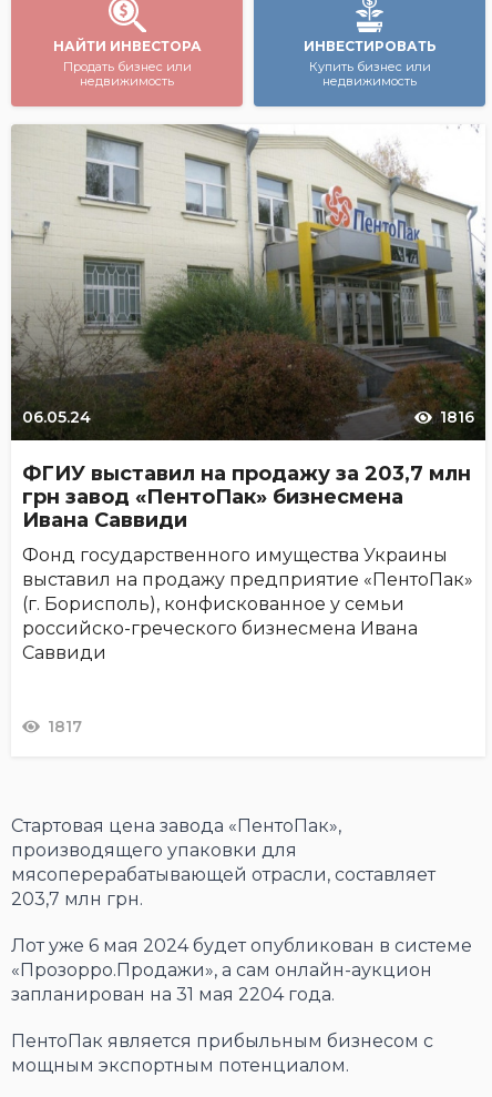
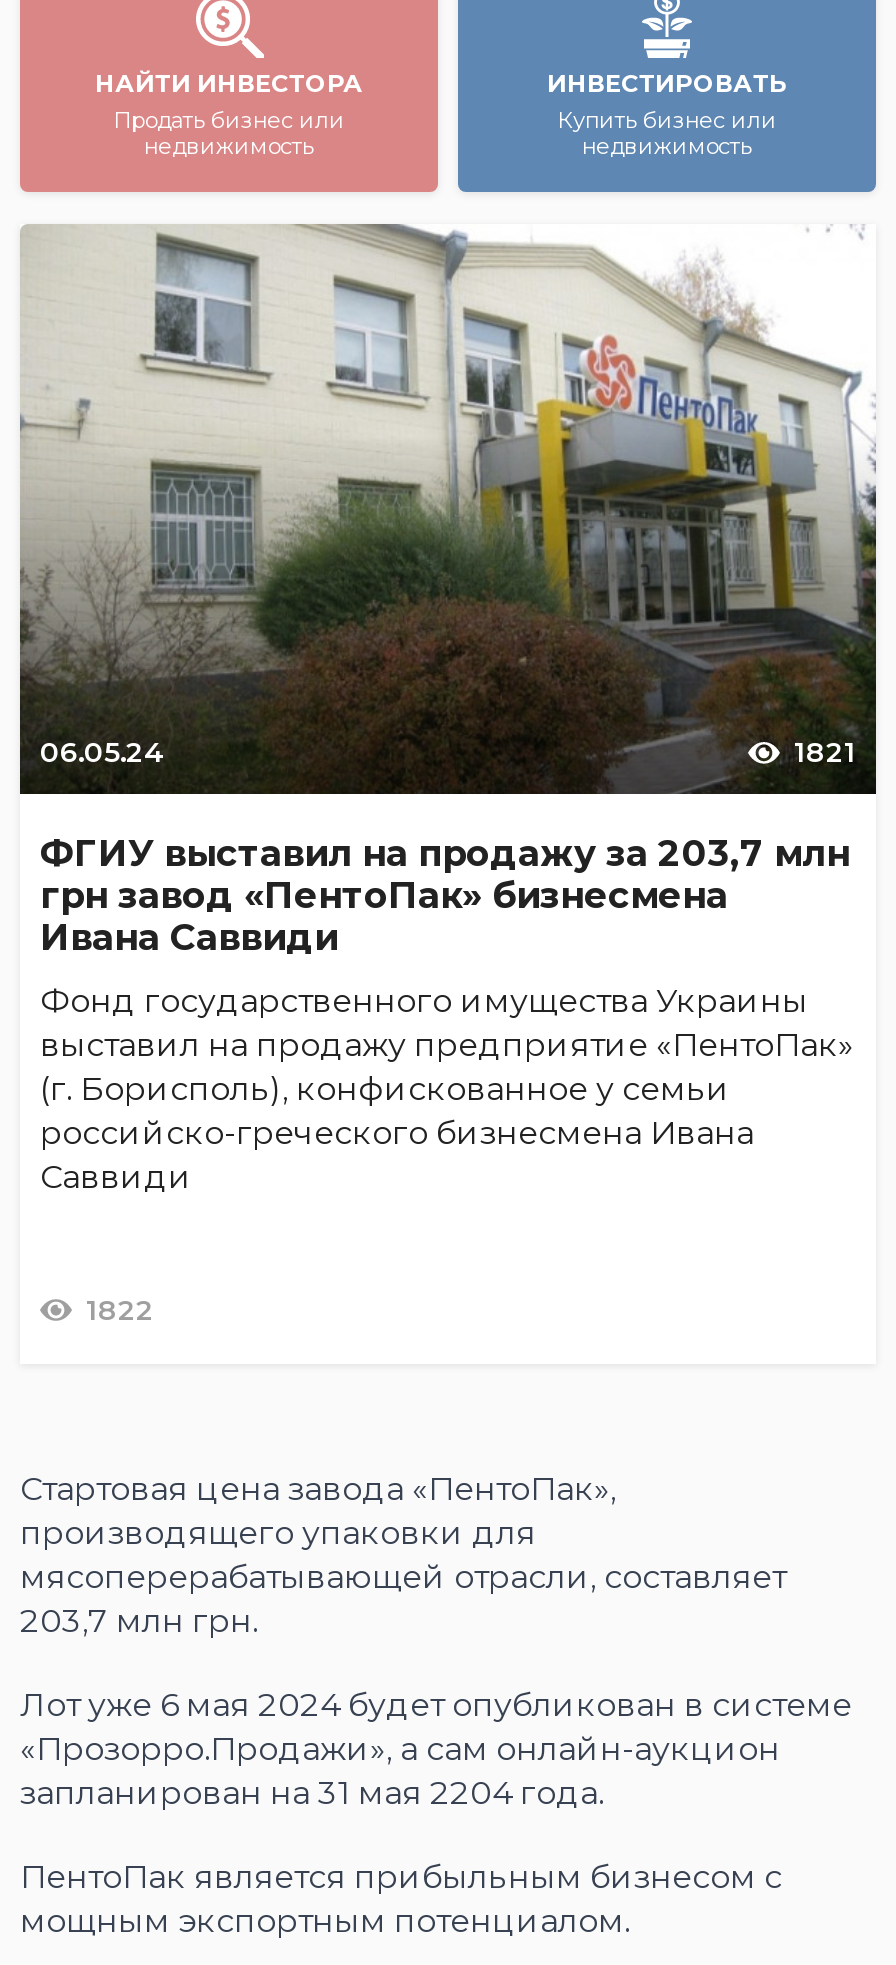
[440,407,474,427] 1816 -> [794,735,856,771] 1821
[48,717,82,737] 1817 -> [86,1293,154,1329] 1822

